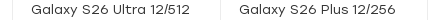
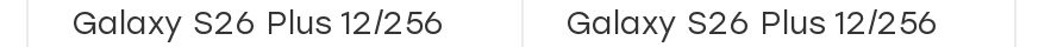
[31,2,190,17] Galaxy S26 Ultra 12/512 -> [71,5,445,41] Galaxy S26 Plus 12/256

